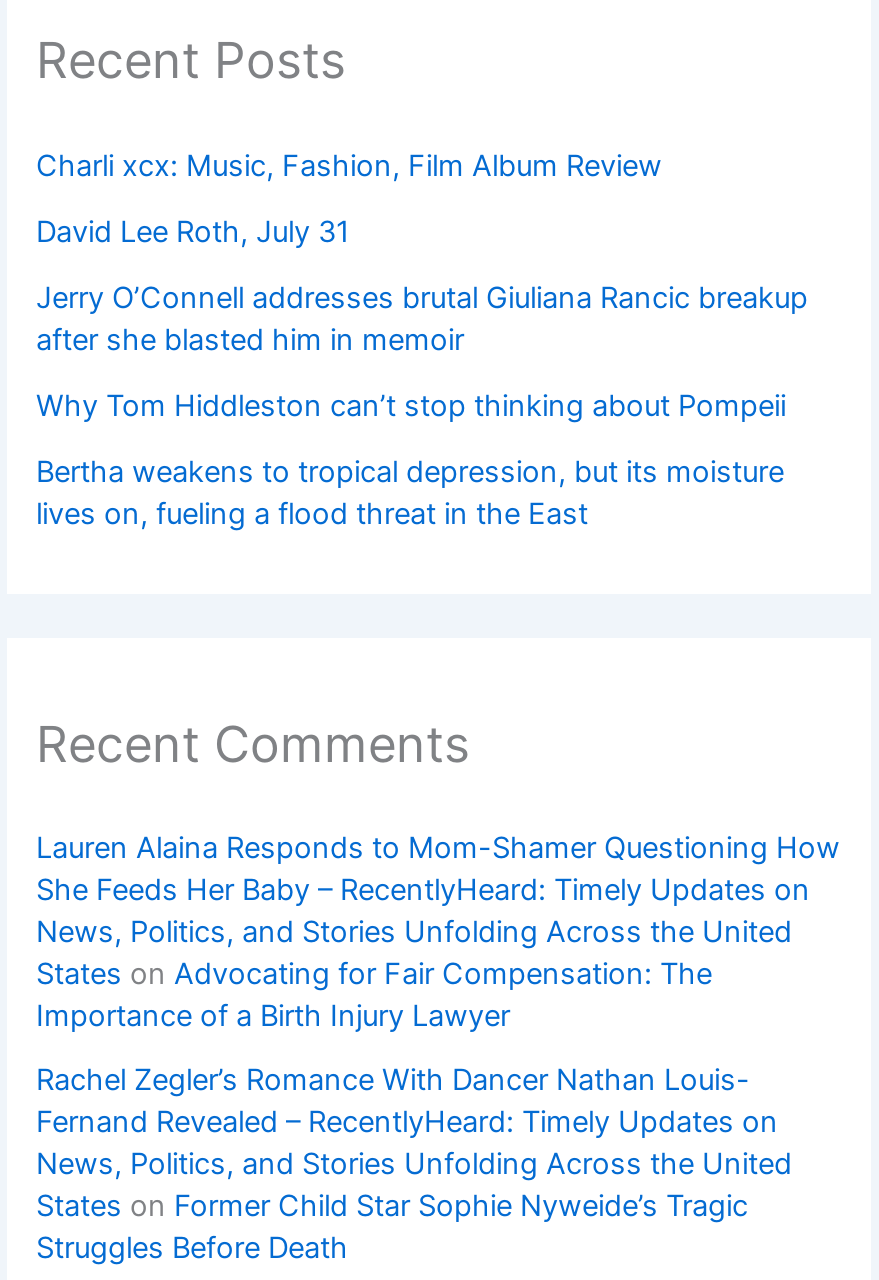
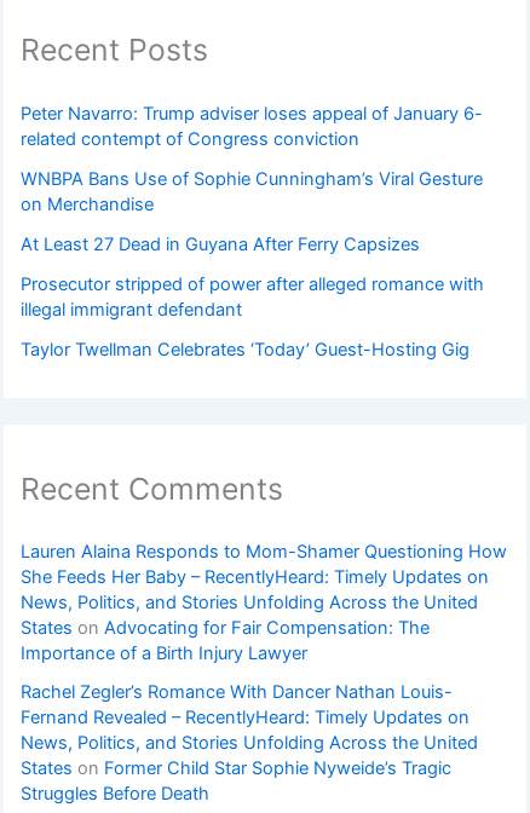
[36,147,662,183] Charli xcx: Music, Fashion, Film Album Review -> [21,102,483,150] Peter Navarro: Trump adviser loses appeal of January 6- | related contempt of Congress conviction
[36,213,350,249] David Lee Roth, July 31 -> [21,168,483,215] WNBPA Bans Use of Sophie Cunningham’s Viral Gesture | on Merchandise
[36,279,808,357] Jerry O’Connell addresses brutal Giuliana Rancic breakup | after she blasted him in memoir -> [21,233,420,255] At Least 27 Dead in Guyana After Ferry Capsizes
[36,387,786,423] Why Tom Hiddleston can’t stop thinking about Pompeii -> [21,273,485,320] Prosecutor stripped of power after alleged romance with | illegal immigrant defendant
[36,453,784,531] Bertha weakens to tropical depression, but its moisture | lives on, fueling a flood threat in the East -> [21,338,470,360] Taylor Twellman Celebrates ‘Today’ Guest-Hosting Gig

